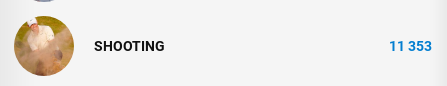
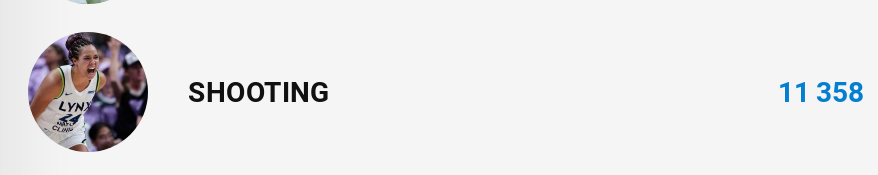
[13,15,75,77] [image] -> [26,32,150,152] [image]
[389,38,432,54] 11 353 -> [778,76,864,108] 11 358

